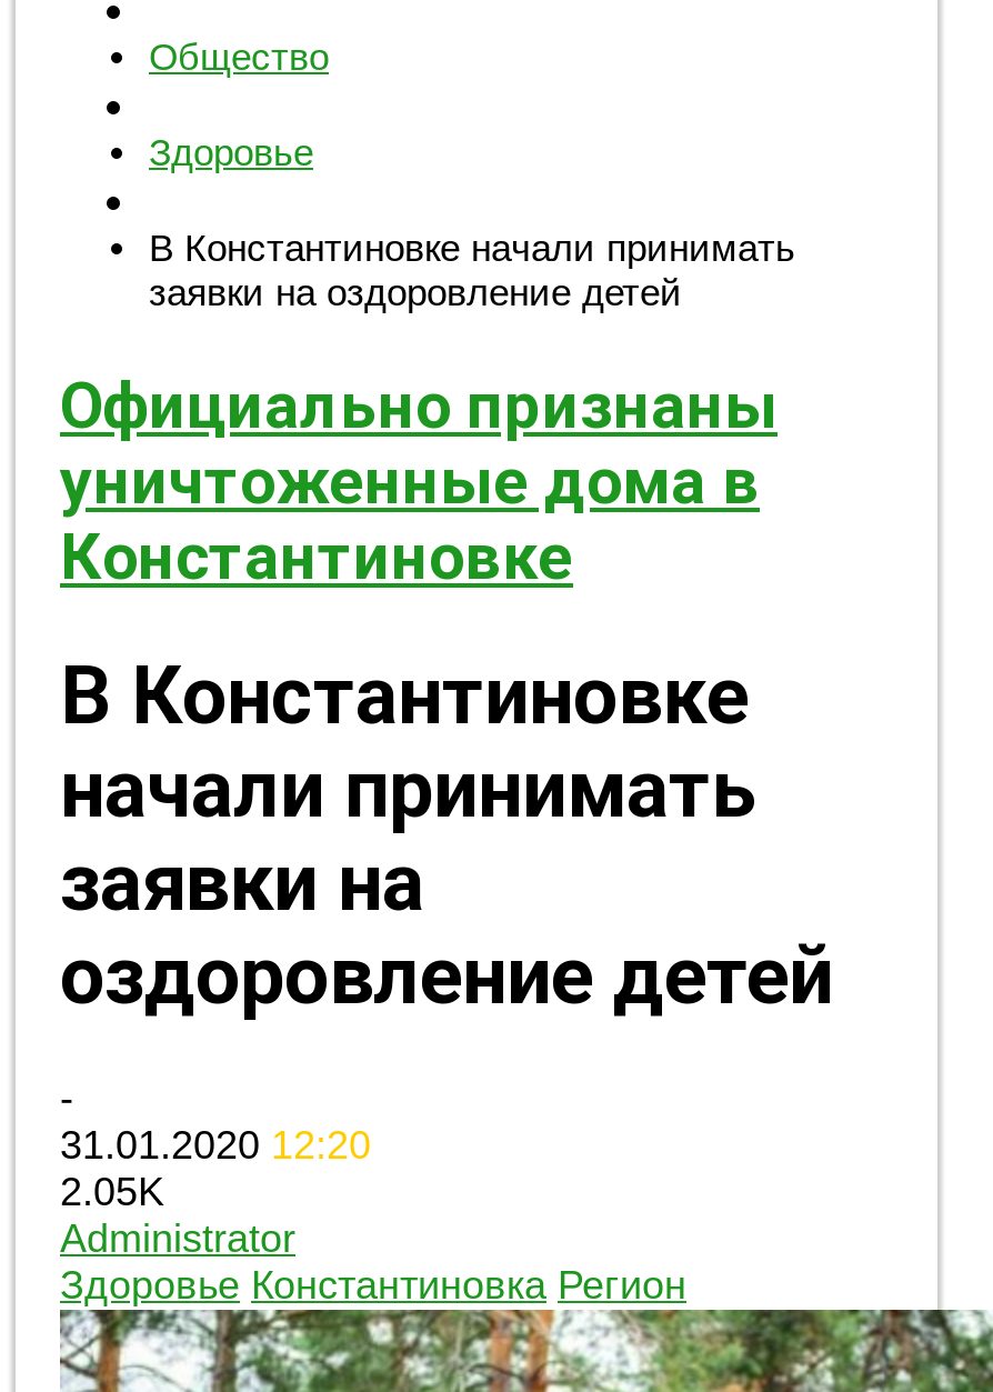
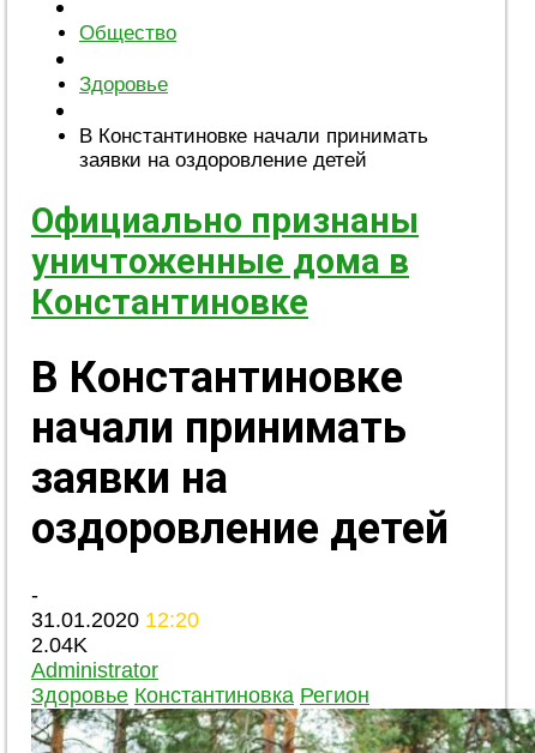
[60,1169,164,1213] 2.05K -> [31,633,88,657] 2.04K

